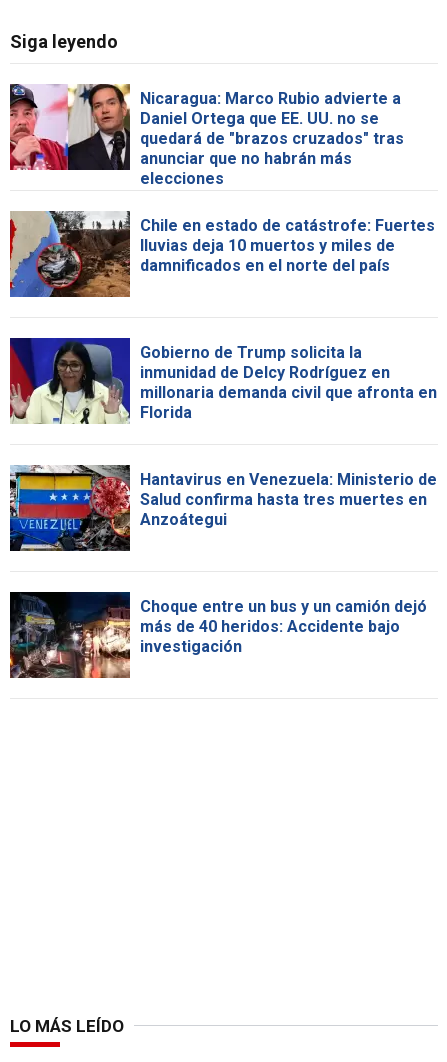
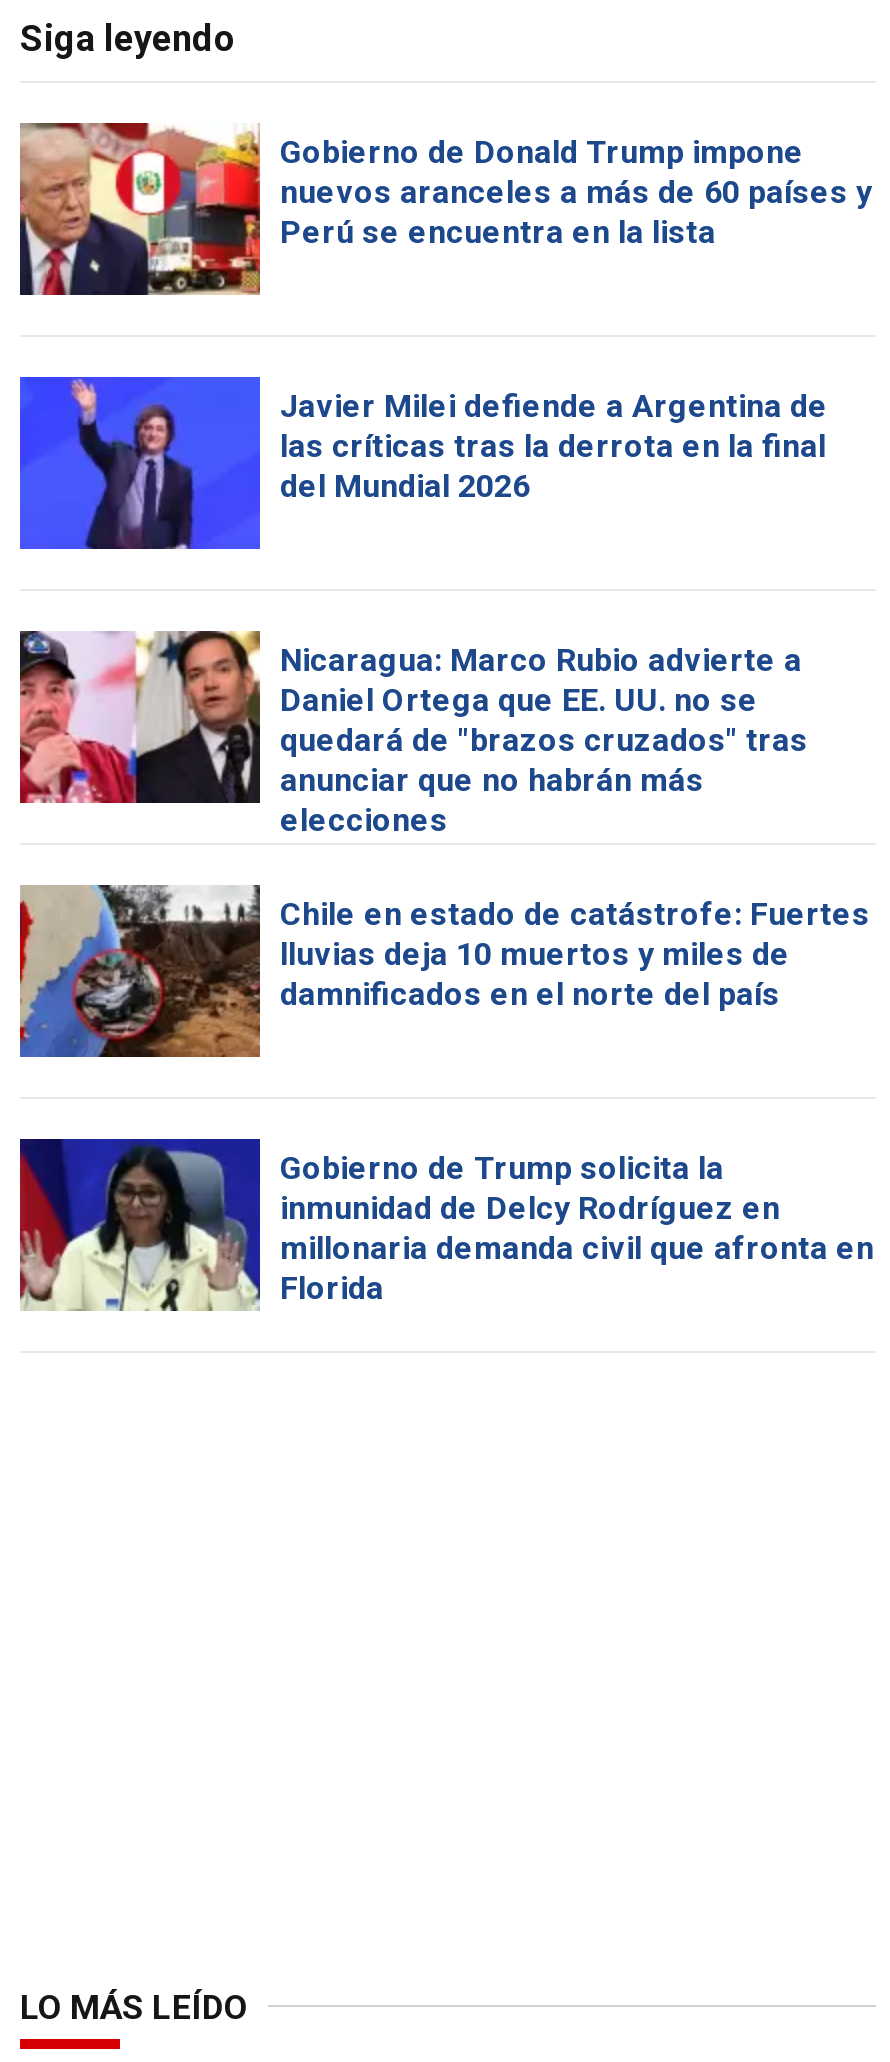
none -> [18,121,872,297] [image] | Gobierno de Donald Trump impone | nuevos aranceles a más de 60 países y | Perú se encuentra en la lista
none -> [18,375,828,551] [image] | Javier Milei defiende a Argentina de | las críticas tras la derrota en la final | del Mundial 2026
moved [8,82,437,422] -> [16,627,874,1306]: [image] | Nicaragua: Marco Rubio advierte a | Daniel Ortega que EE. UU. no se | ... | millonaria demanda civil que afronta en | Florida
[9,464,437,552] [image] | Hantavirus en Venezuela: Ministerio de | Salud confirma hasta tres muertes en | Anzoátegui -> none
[9,591,427,679] [image] | Choque entre un bus y un camión dejó | más de 40 heridos: Accidente bajo | investigación -> none

